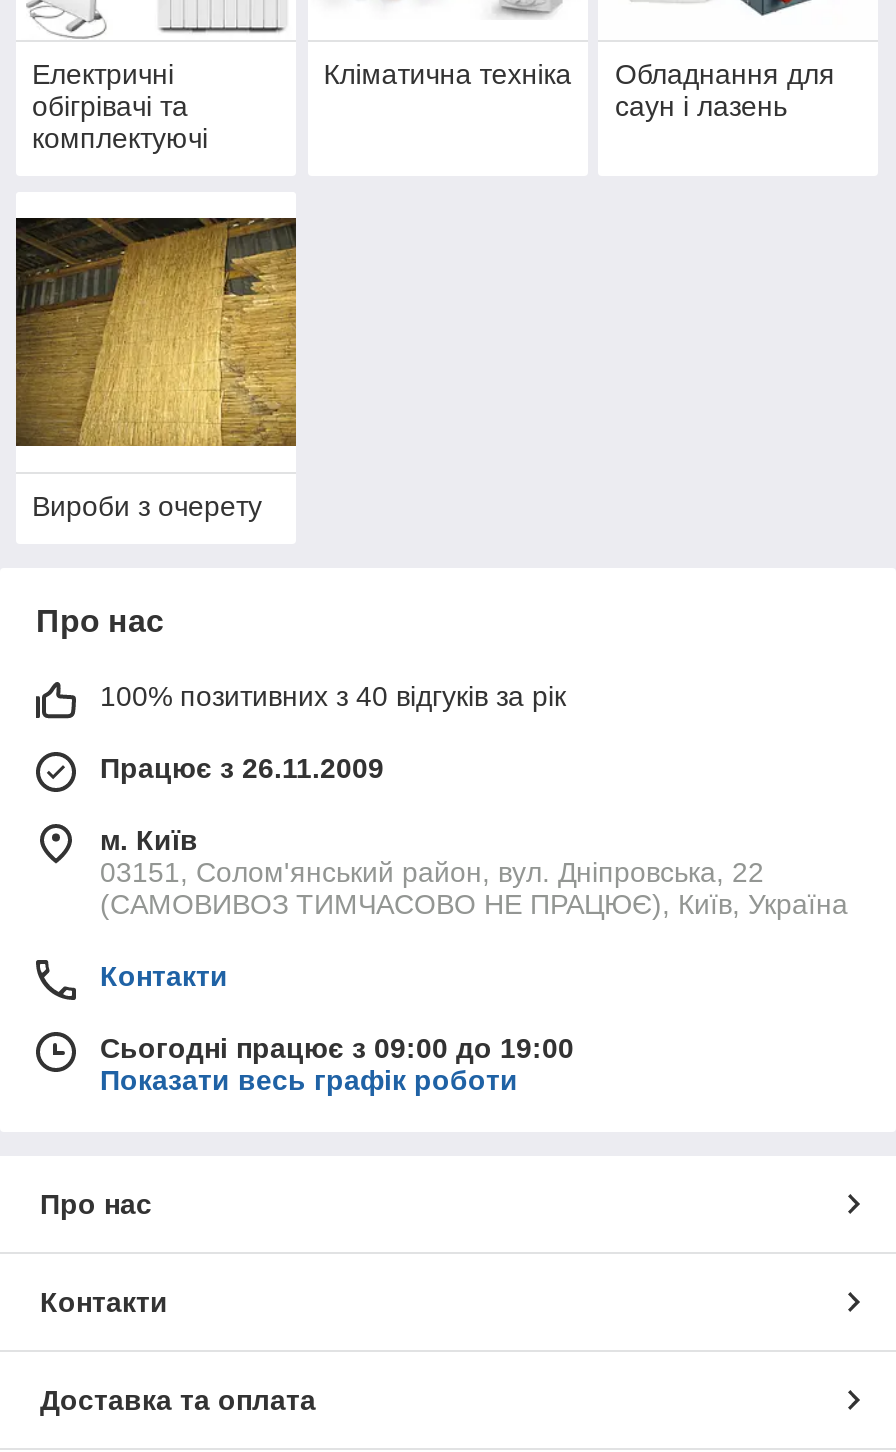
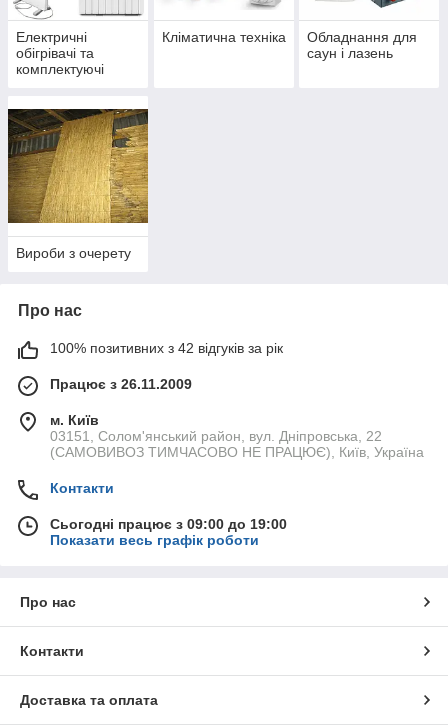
[100,680,566,712] 100% позитивних з 40 відгуків за рік -> [50,340,283,356] 100% позитивних з 42 відгуків за рік

